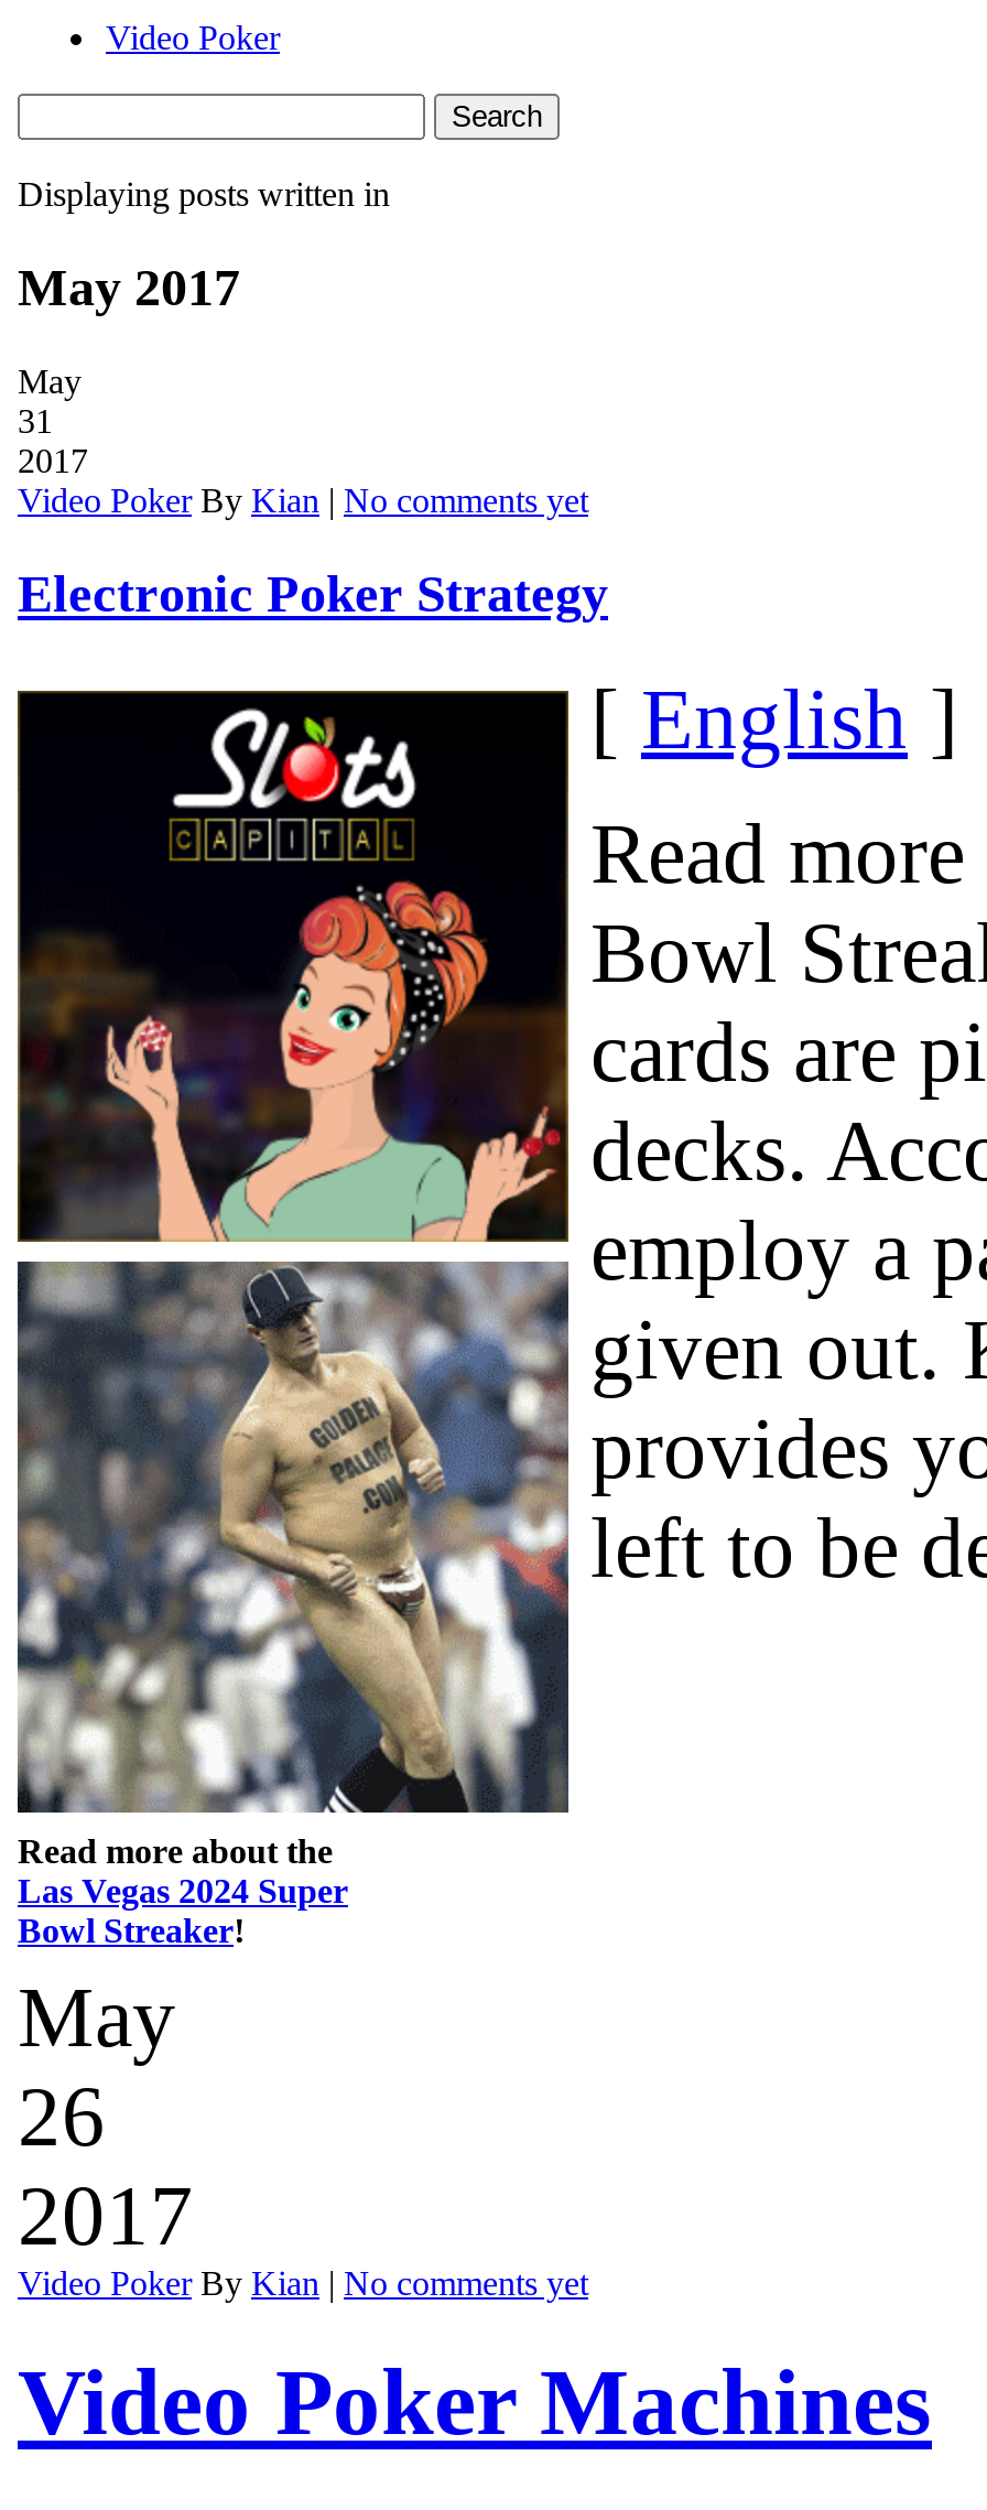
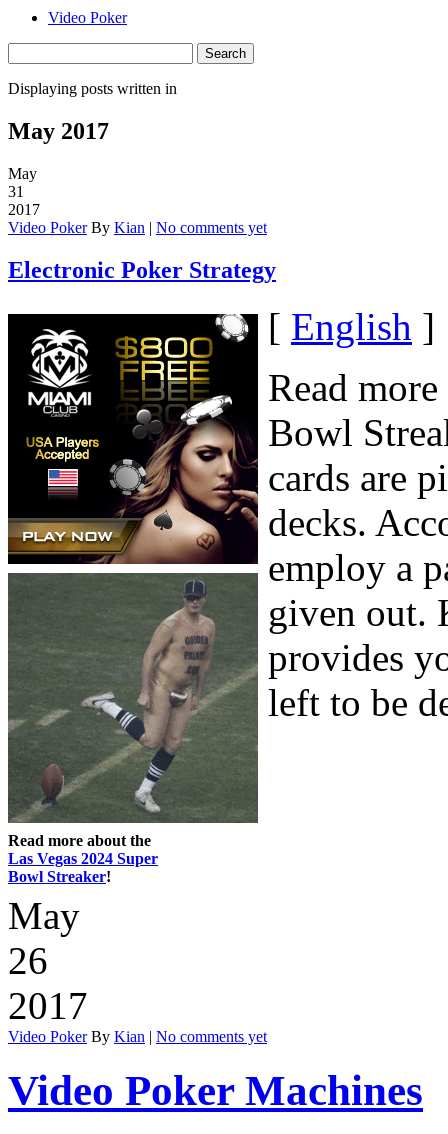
[15,689,571,1244] [image] -> [7,314,259,565] [image]
[18,1262,568,1813] [image] -> [7,573,258,824] [image]

